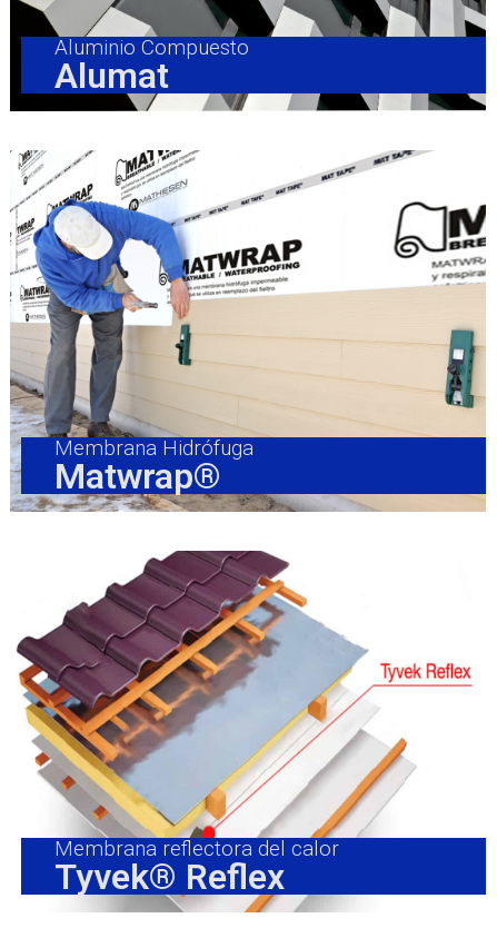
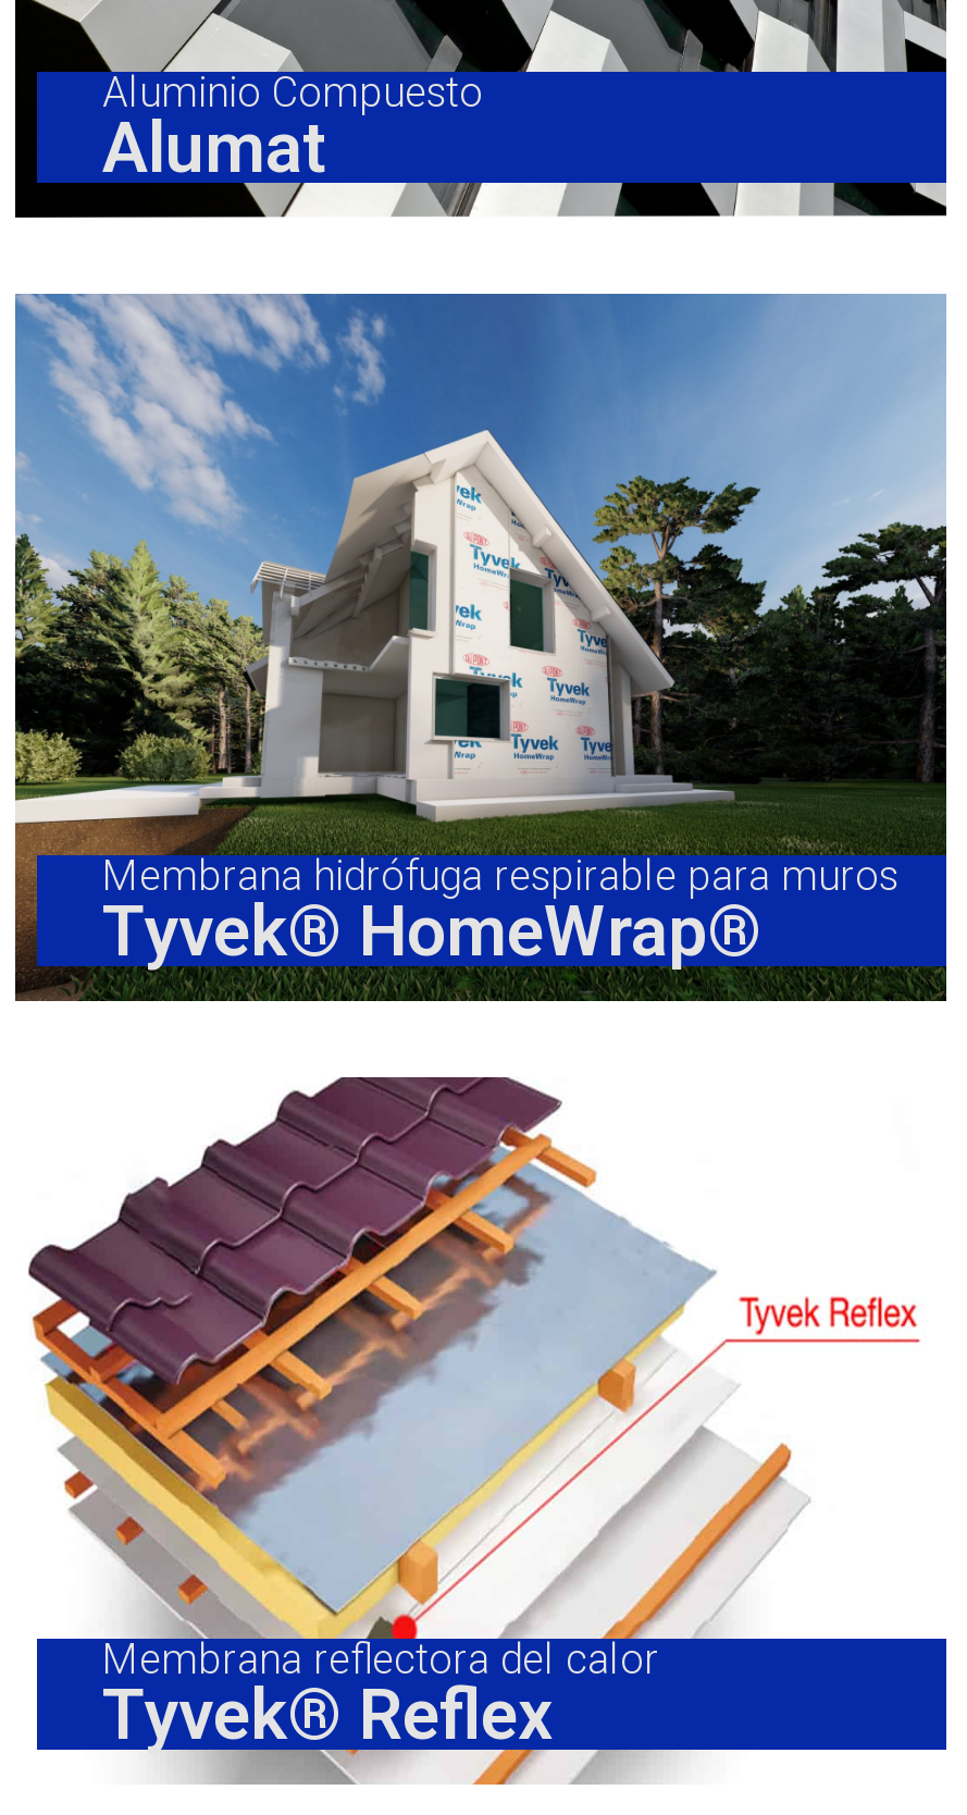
[10,149,487,513] [image] | Membrana Hidrófuga | Matwrap® -> [13,292,949,1003] [image] | Membrana hidrófuga respirable para muros | Tyvek® HomeWrap®

